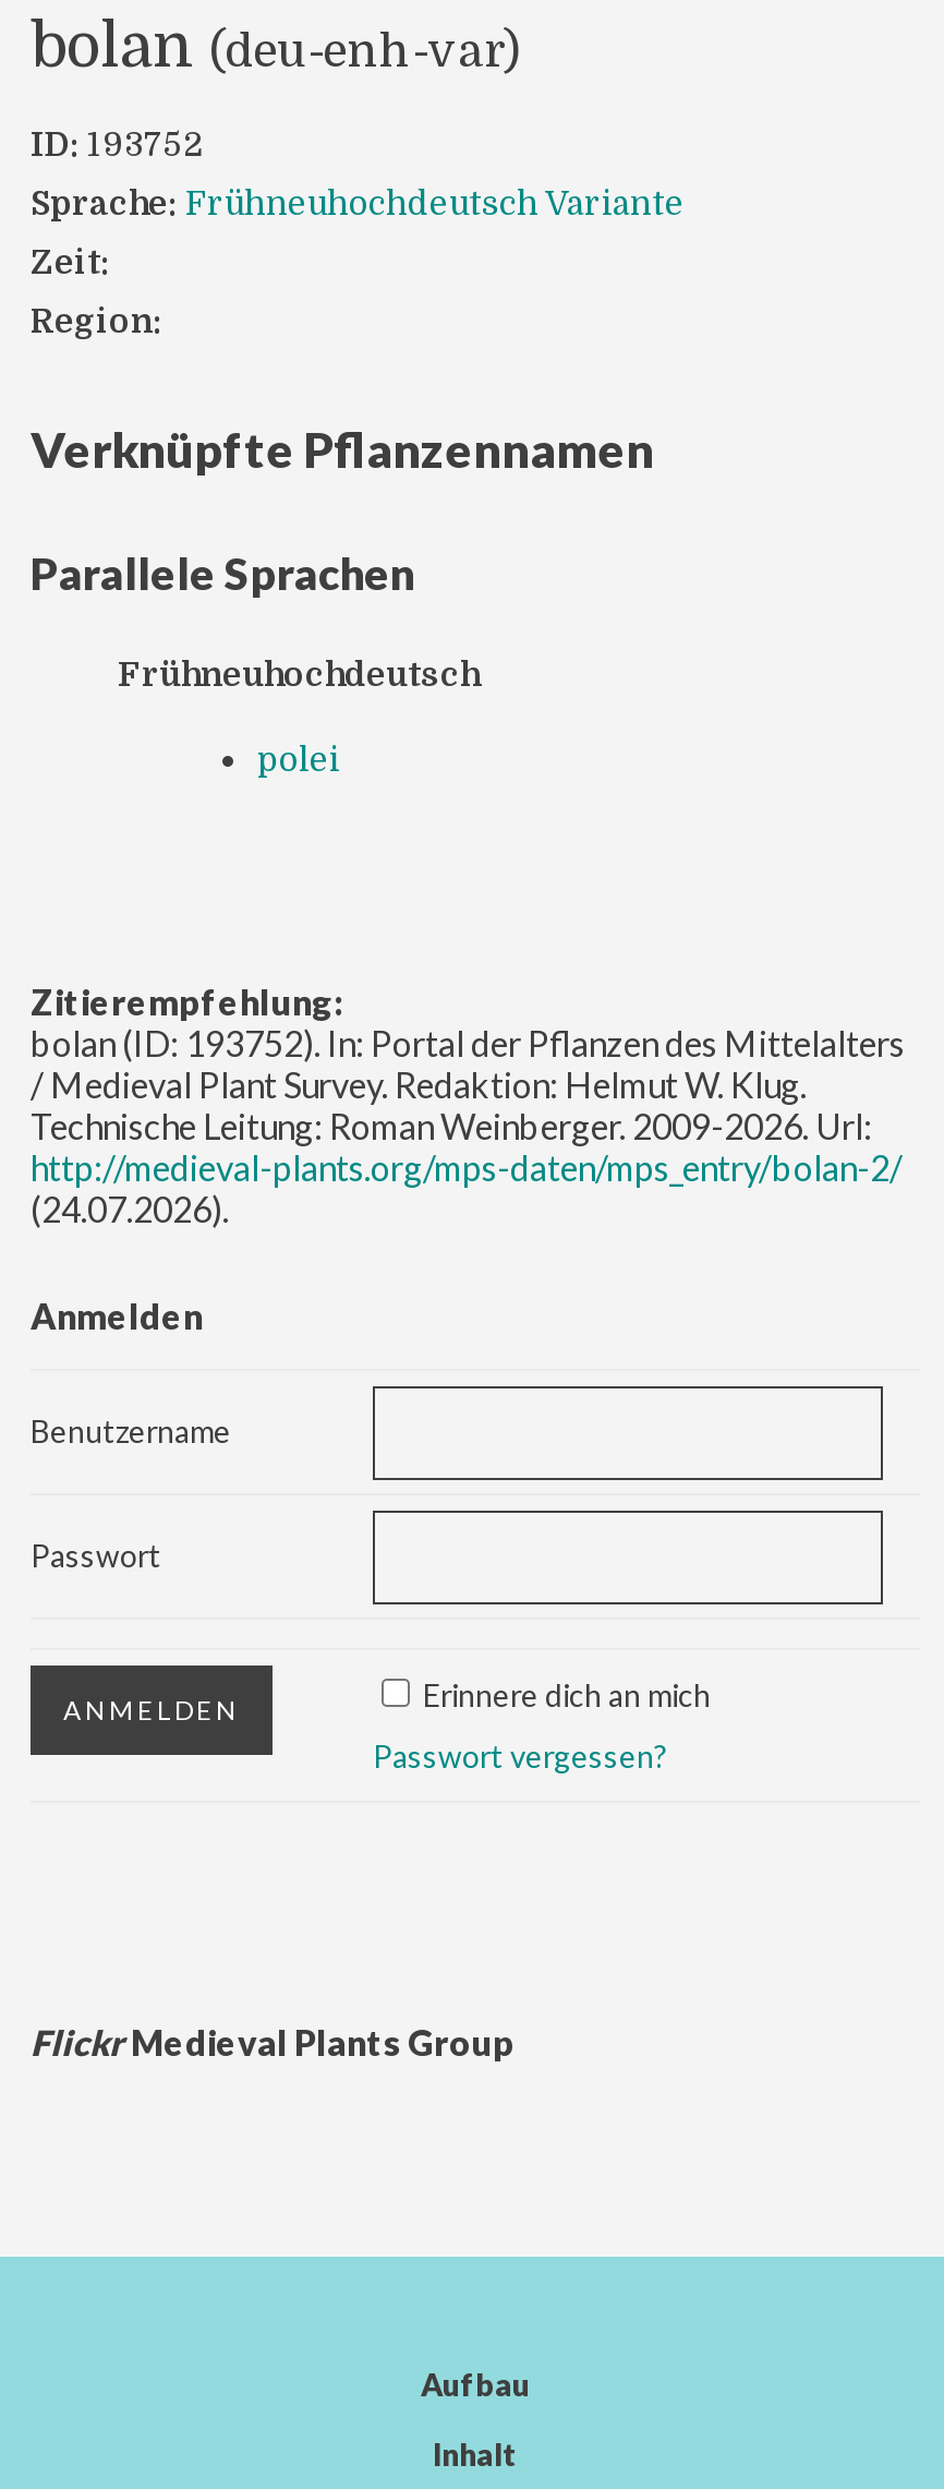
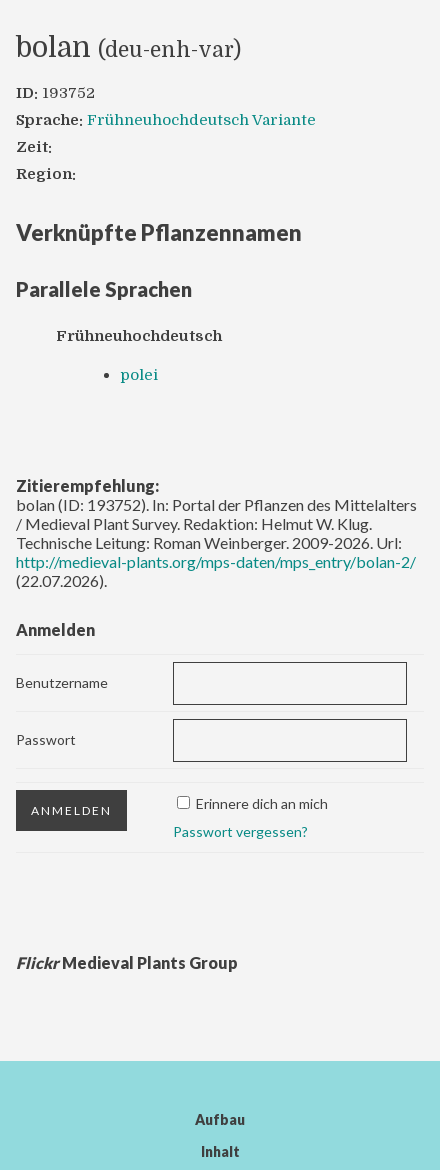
[31,1187,229,1228] (24.07.2026). -> [16,571,107,590] (22.07.2026).

